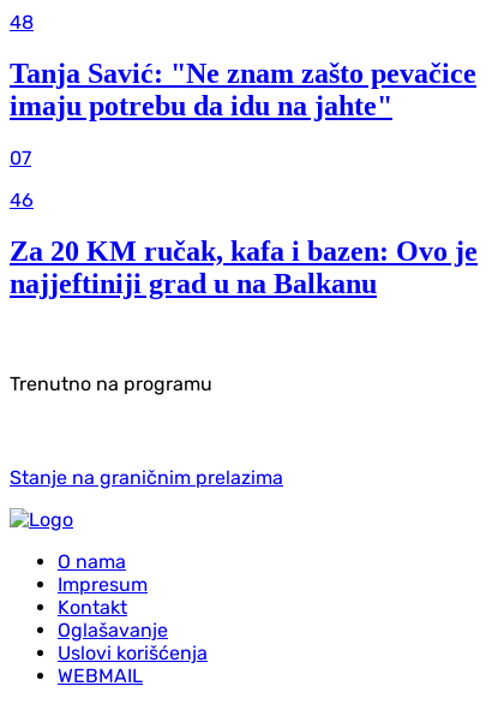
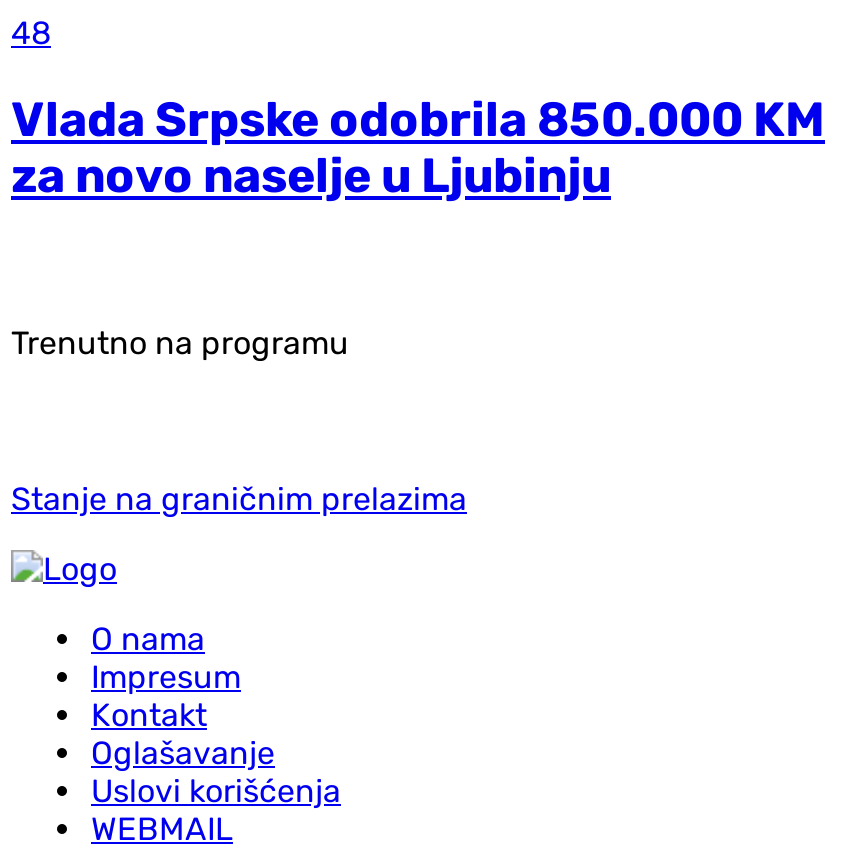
[10,58,478,299] Tanja Savić: "Ne znam zašto pevačice | imaju potrebu da idu na jahte" | 07 | 46 | Za 20 KM ručak, kafa i bazen: Ovo je | najjeftiniji grad u na Balkanu -> [11,91,825,203] Vlada Srpske odobrila 850.000 KM | za novo naselje u Ljubinju

